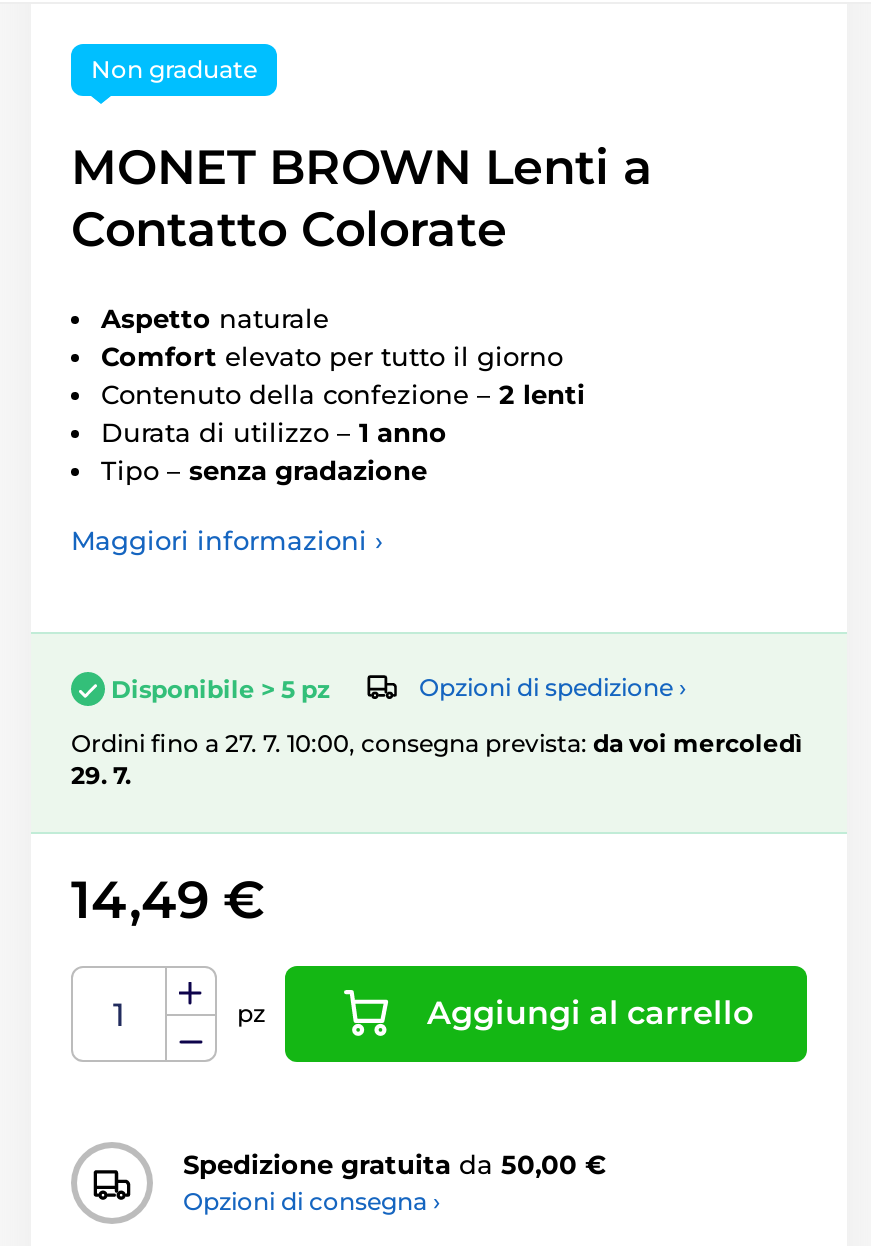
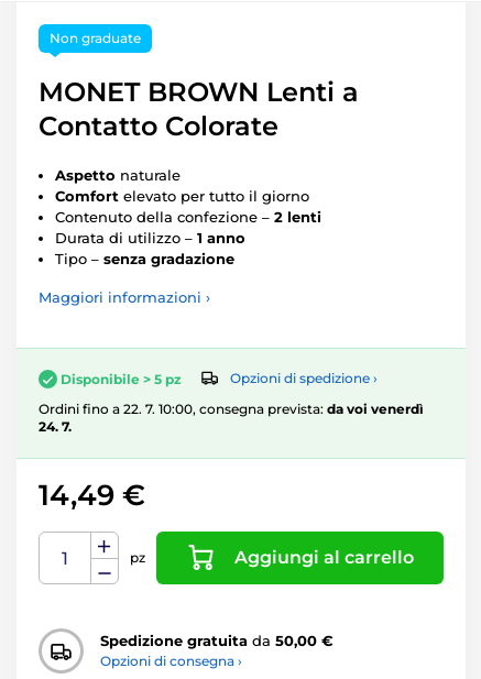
[71,728,803,758] Ordini fino a 27. 7. 10:00, consegna prevista: da voi mercoledì -> [39,400,424,417] Ordini fino a 22. 7. 10:00, consegna prevista: da voi venerdì
[71,760,131,790] 29. 7. -> [39,418,72,435] 24. 7.

